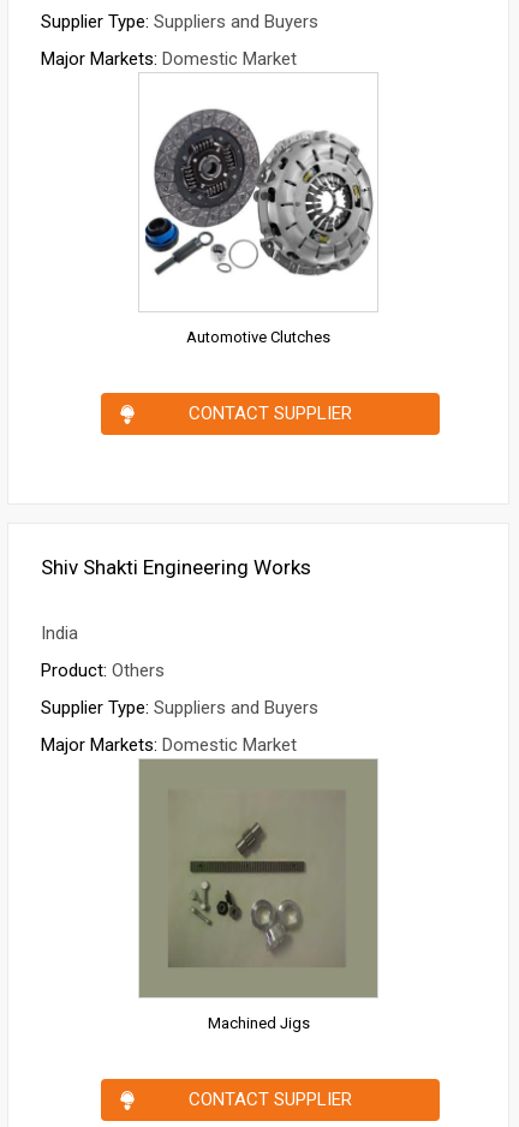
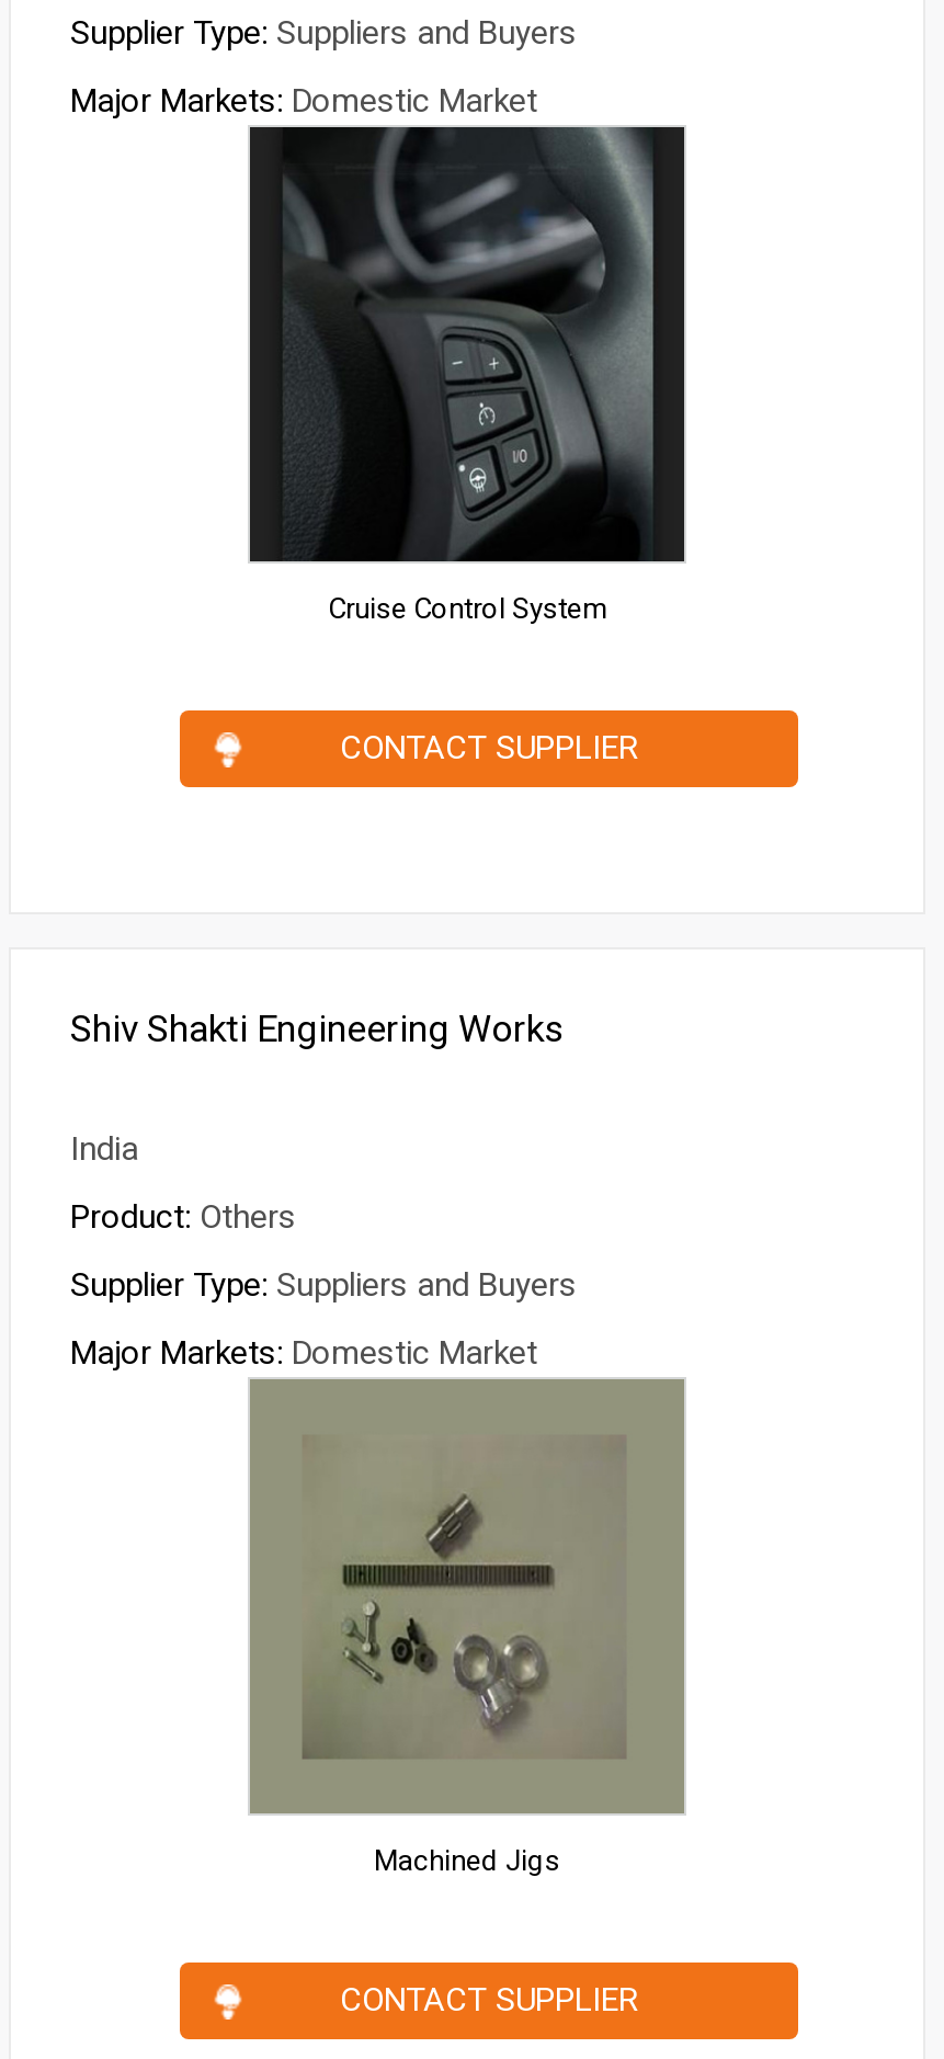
[139,73,377,346] [image] | Automotive Clutches -> [248,125,686,625] [image] | Cruise Control System

